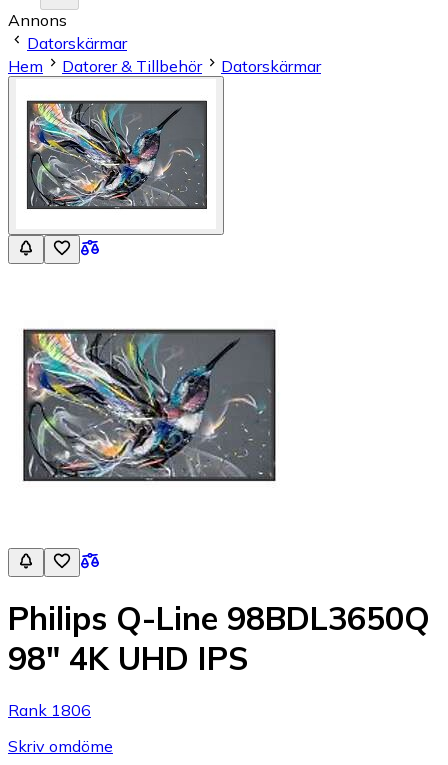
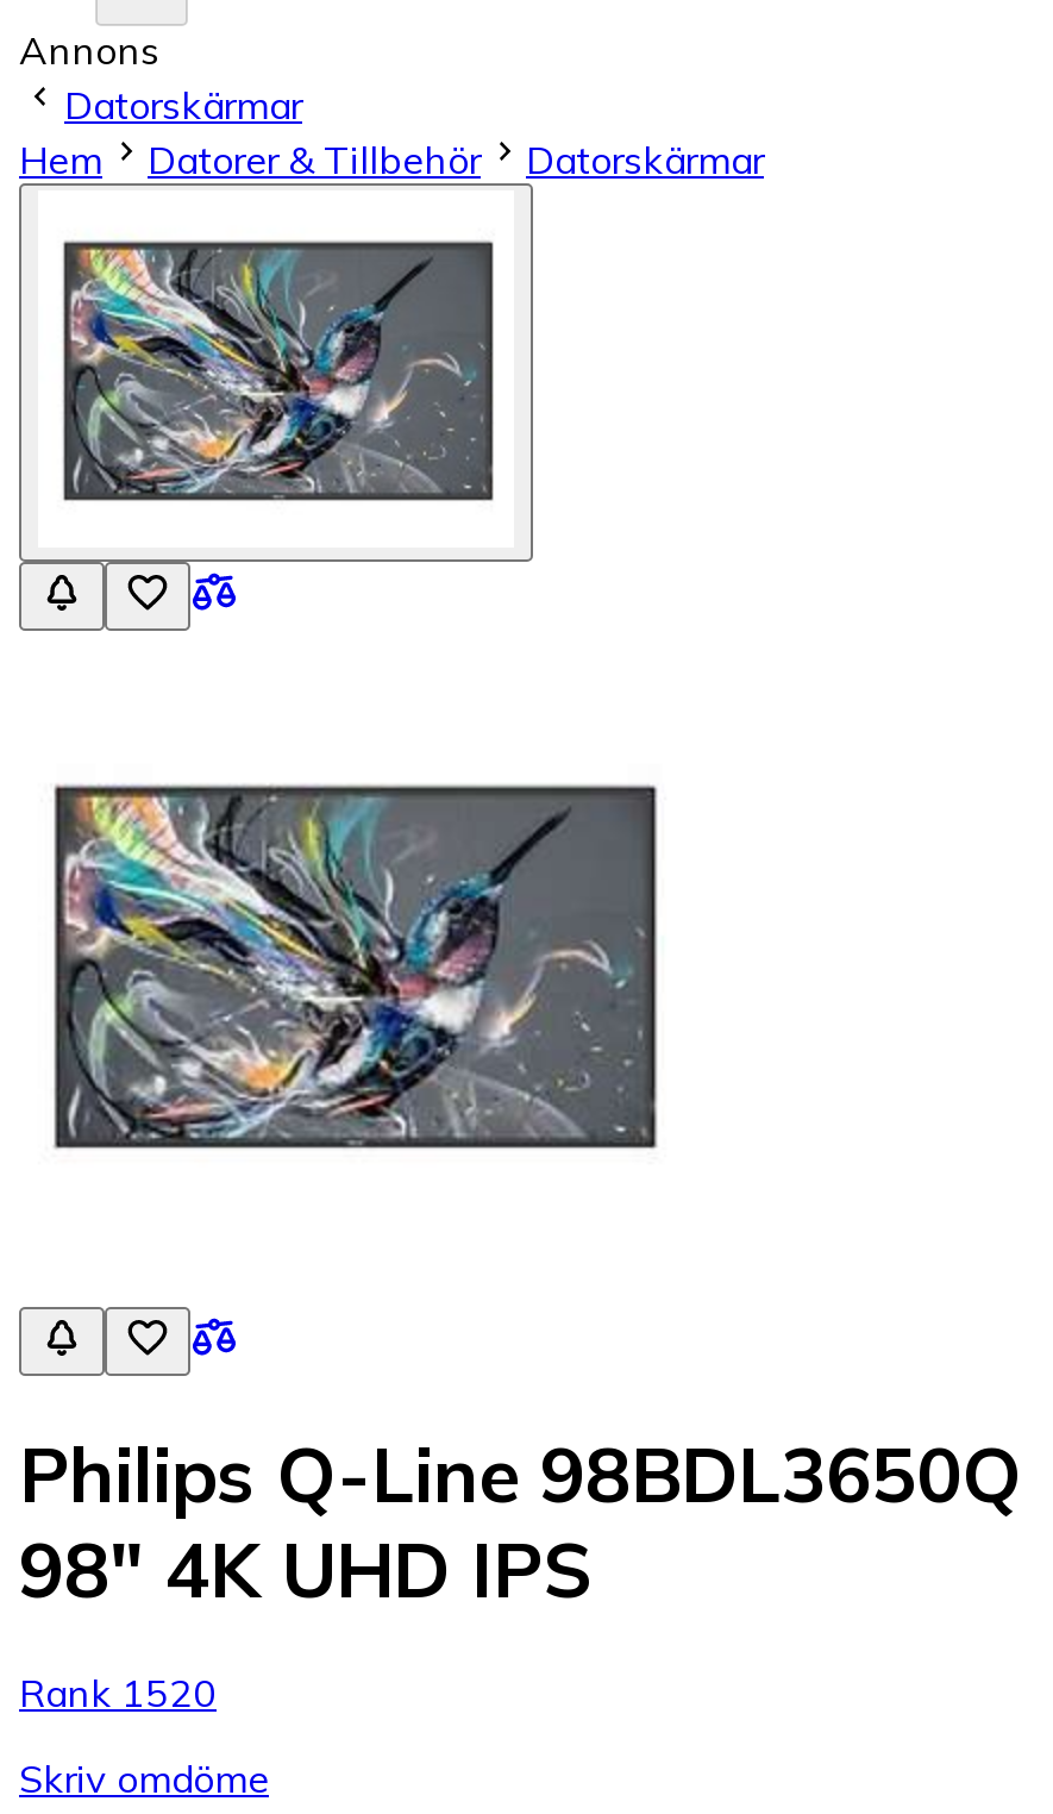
[8,699,91,719] Rank 1806 -> [19,1668,217,1715] Rank 1520

